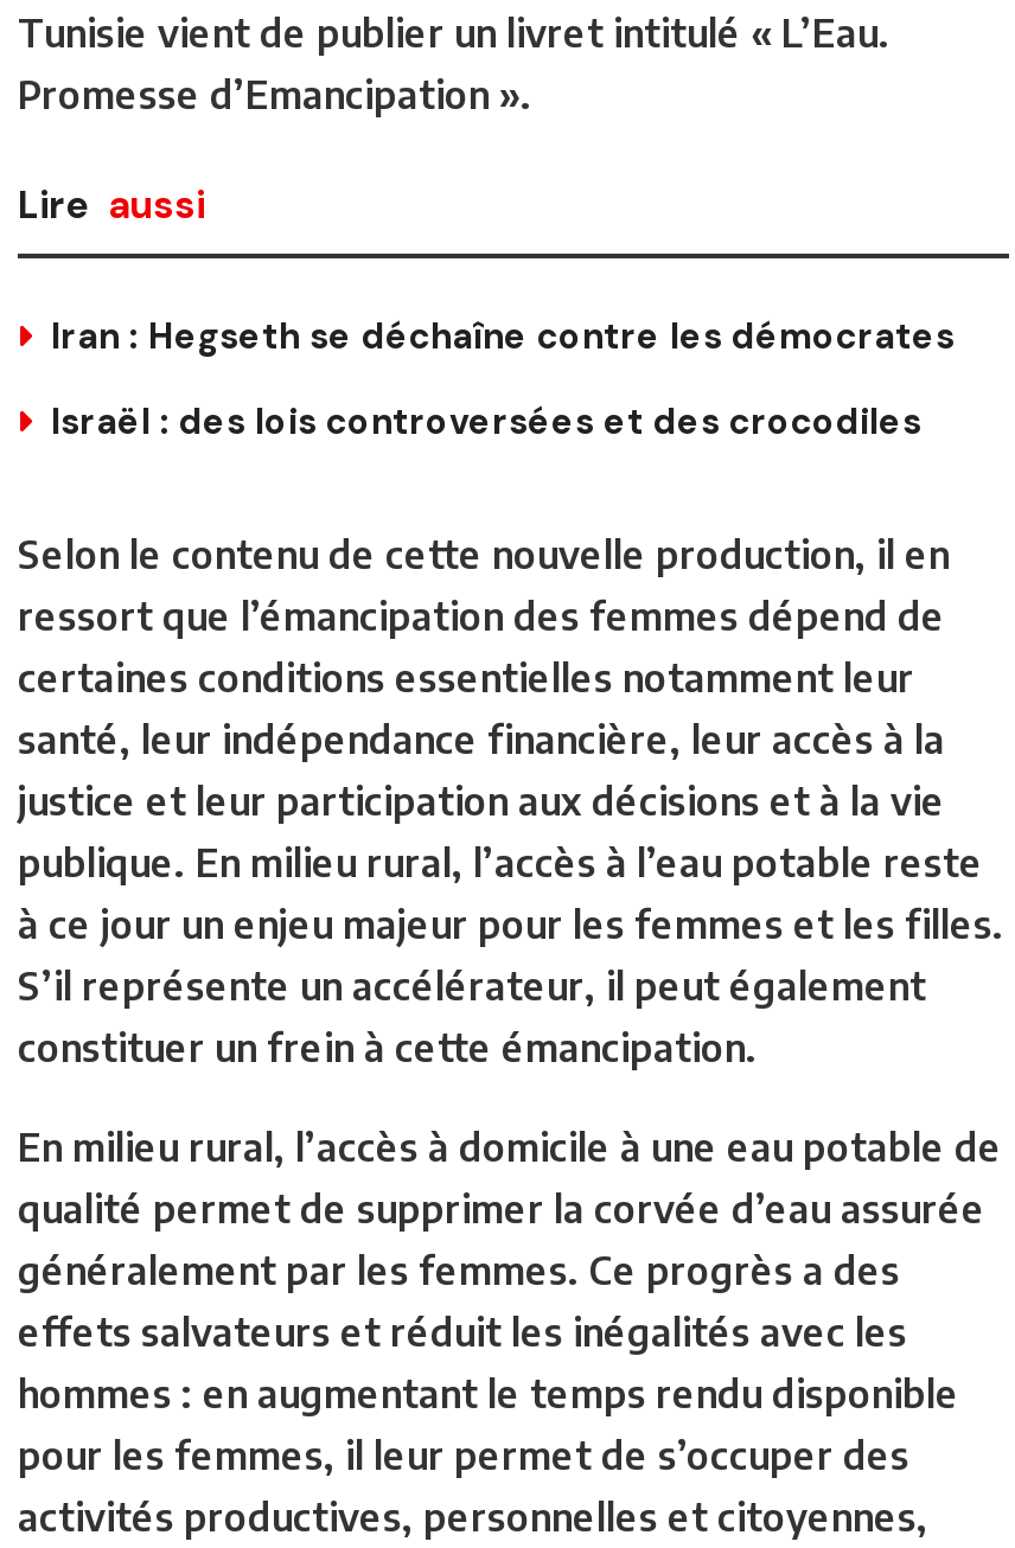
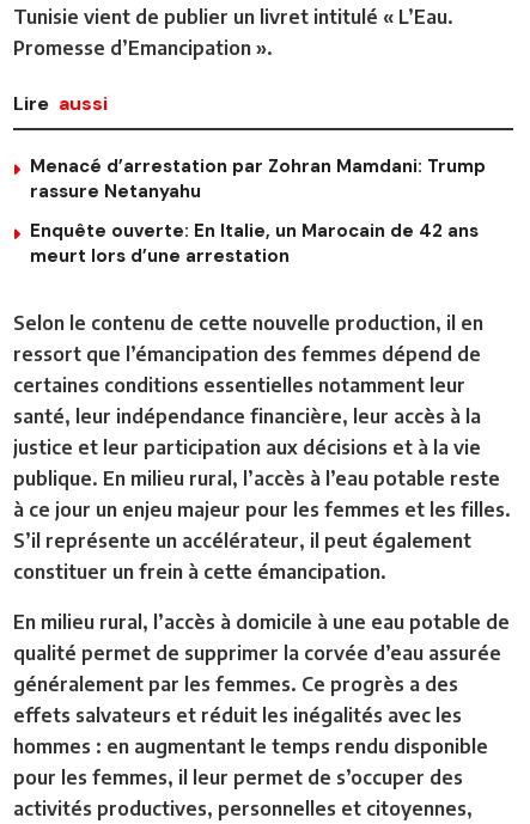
[51,312,955,360] Iran : Hegseth se déchaîne contre les démocrates -> [30,154,486,203] Menacé d’arrestation par Zohran Mamdani: Trump | rassure Netanyahu
[51,398,921,445] Israël : des lois controversées et des crocodiles -> [30,218,479,268] Enquête ouverte: En Italie, un Marocain de 42 ans | meurt lors d’une arrestation

